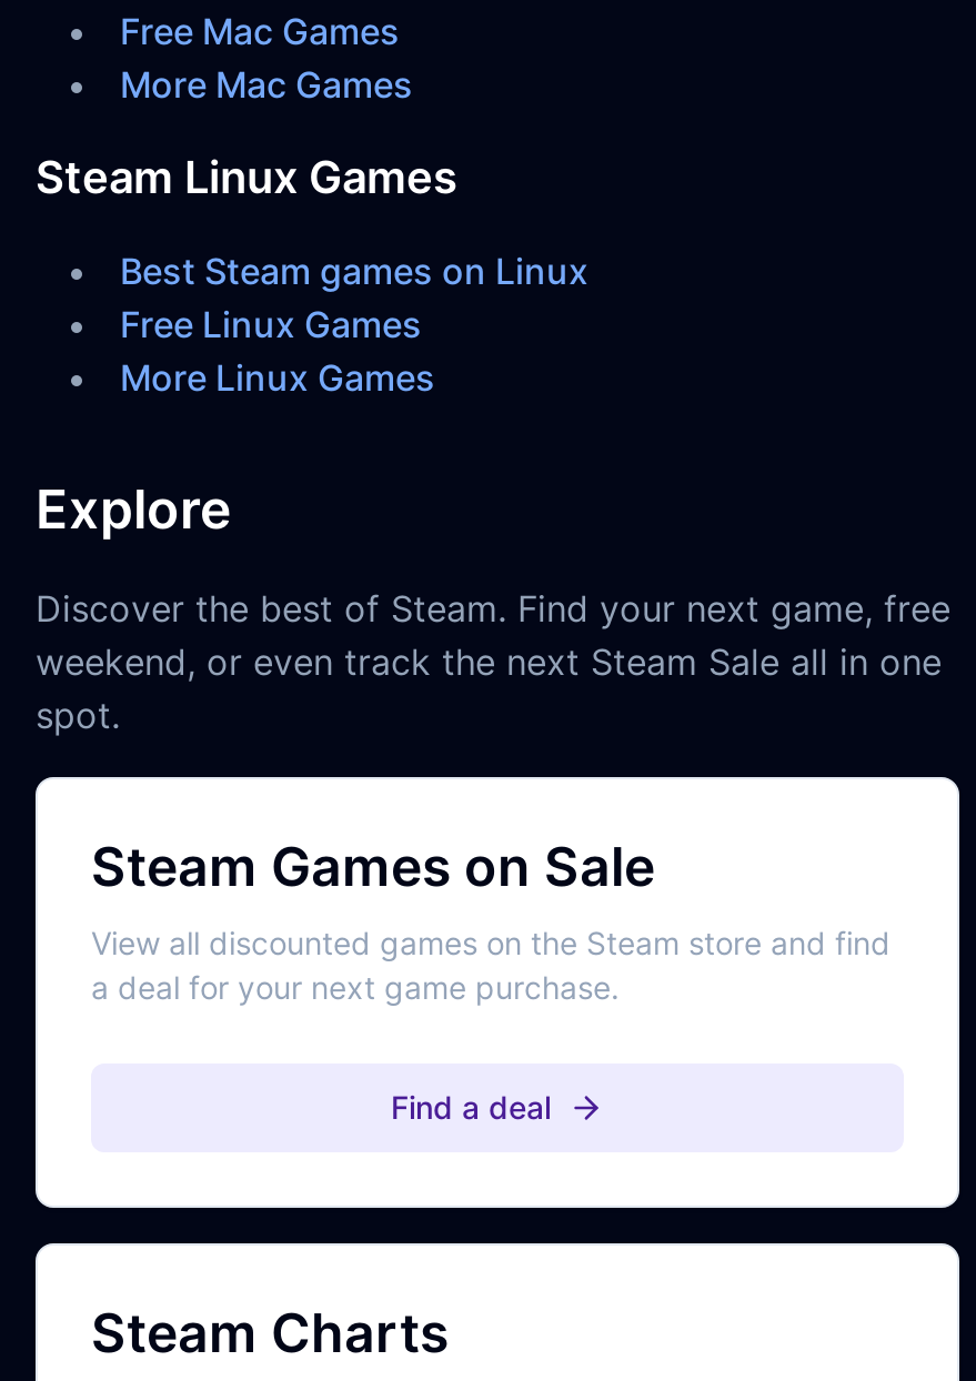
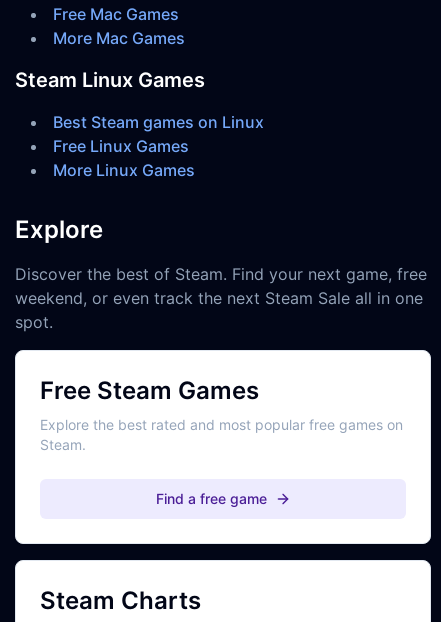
[91,834,891,1005] Steam Games on Sale | View all discounted games on the Steam store and find | a deal for your next game purchase. -> [40,375,403,452] Free Steam Games | Explore the best rated and most popular free games on | Steam.
[391,1087,551,1125] Find a deal -> [155,489,266,506] Find a free game

